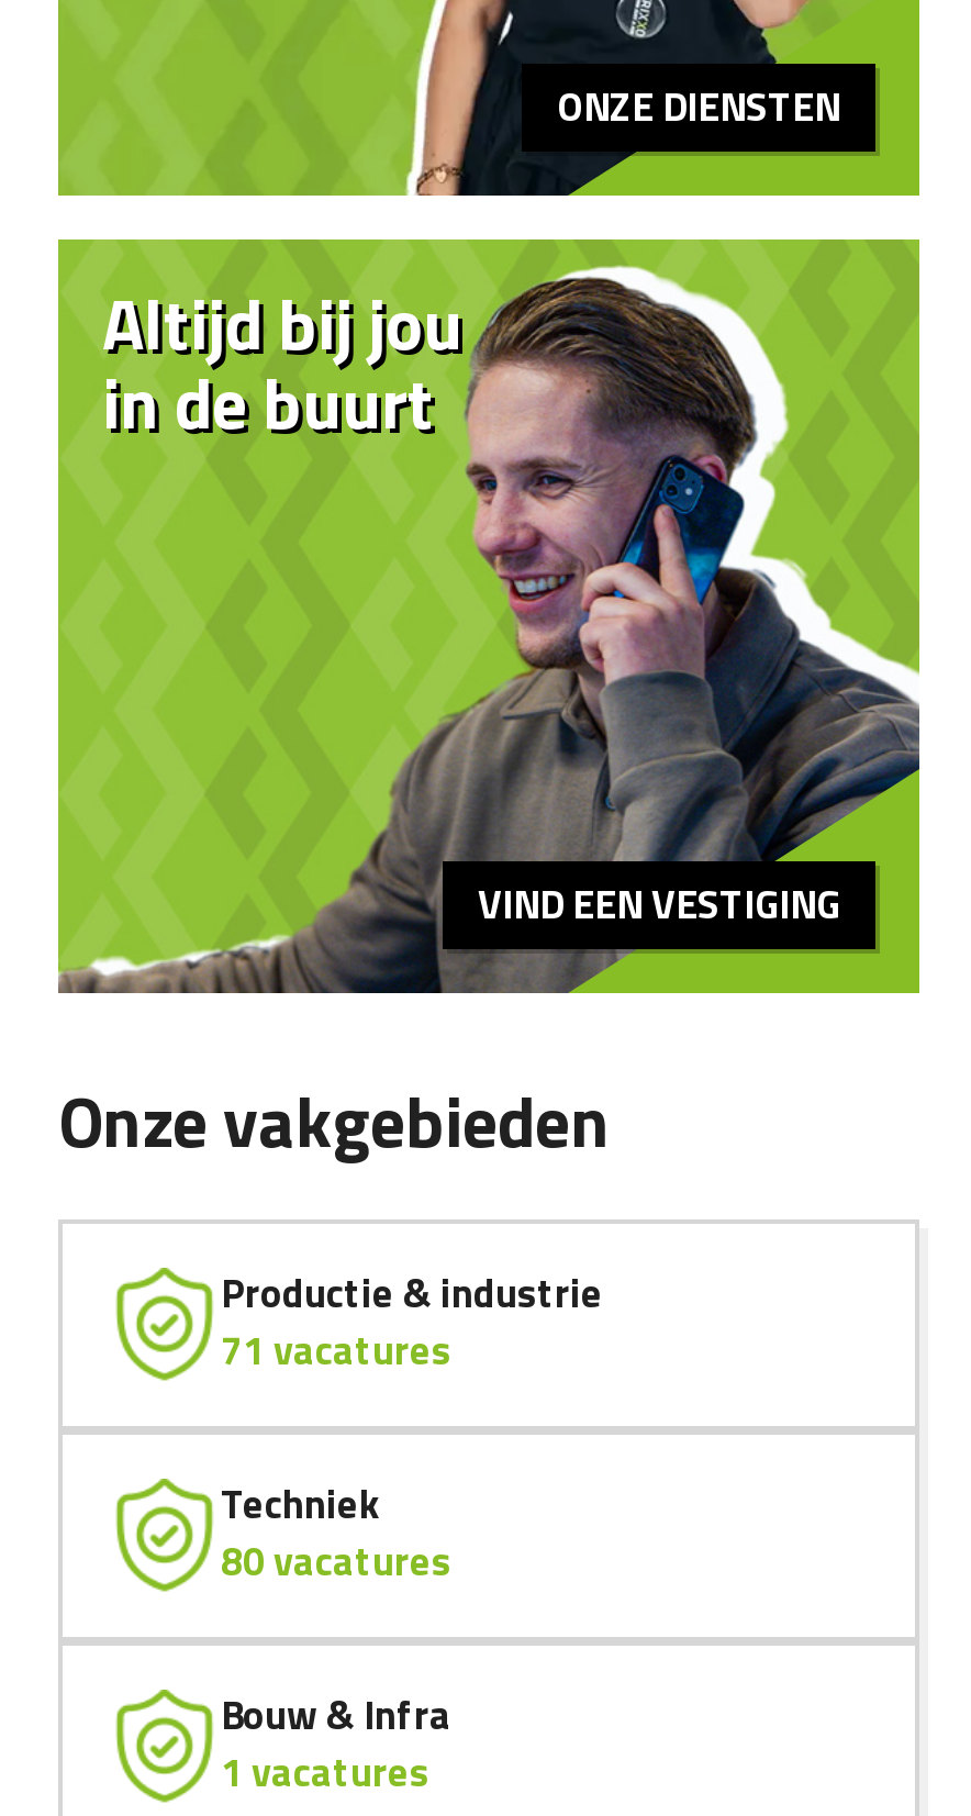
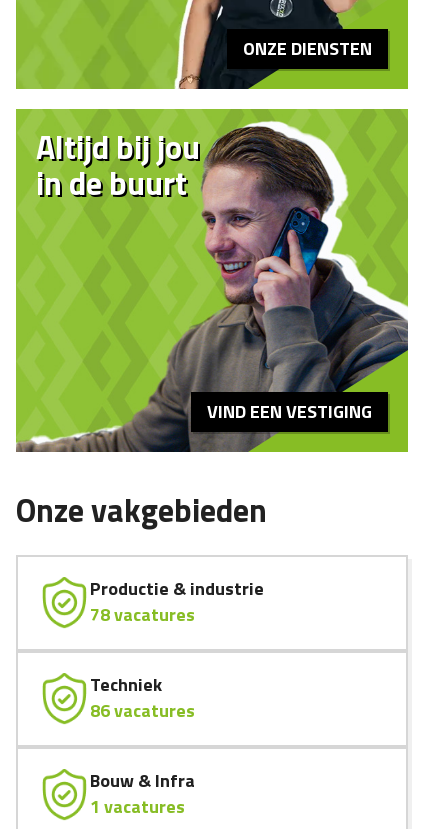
[221,1321,451,1380] 71 vacatures -> [90,601,195,628] 78 vacatures
[221,1531,451,1591] 80 vacatures -> [90,697,195,724] 86 vacatures

